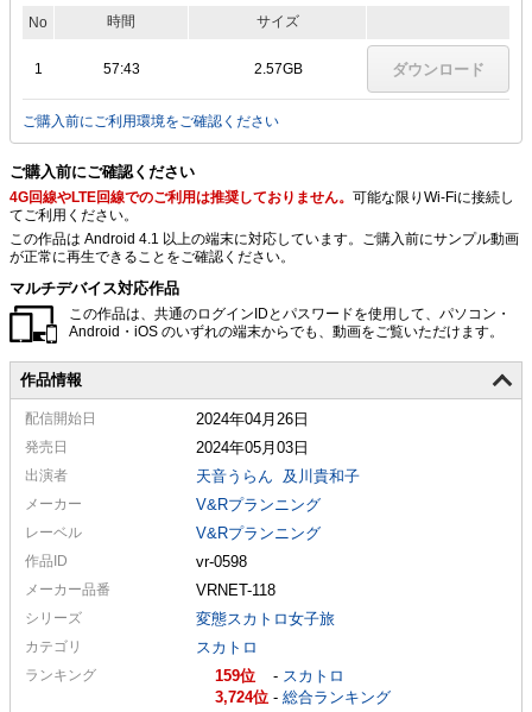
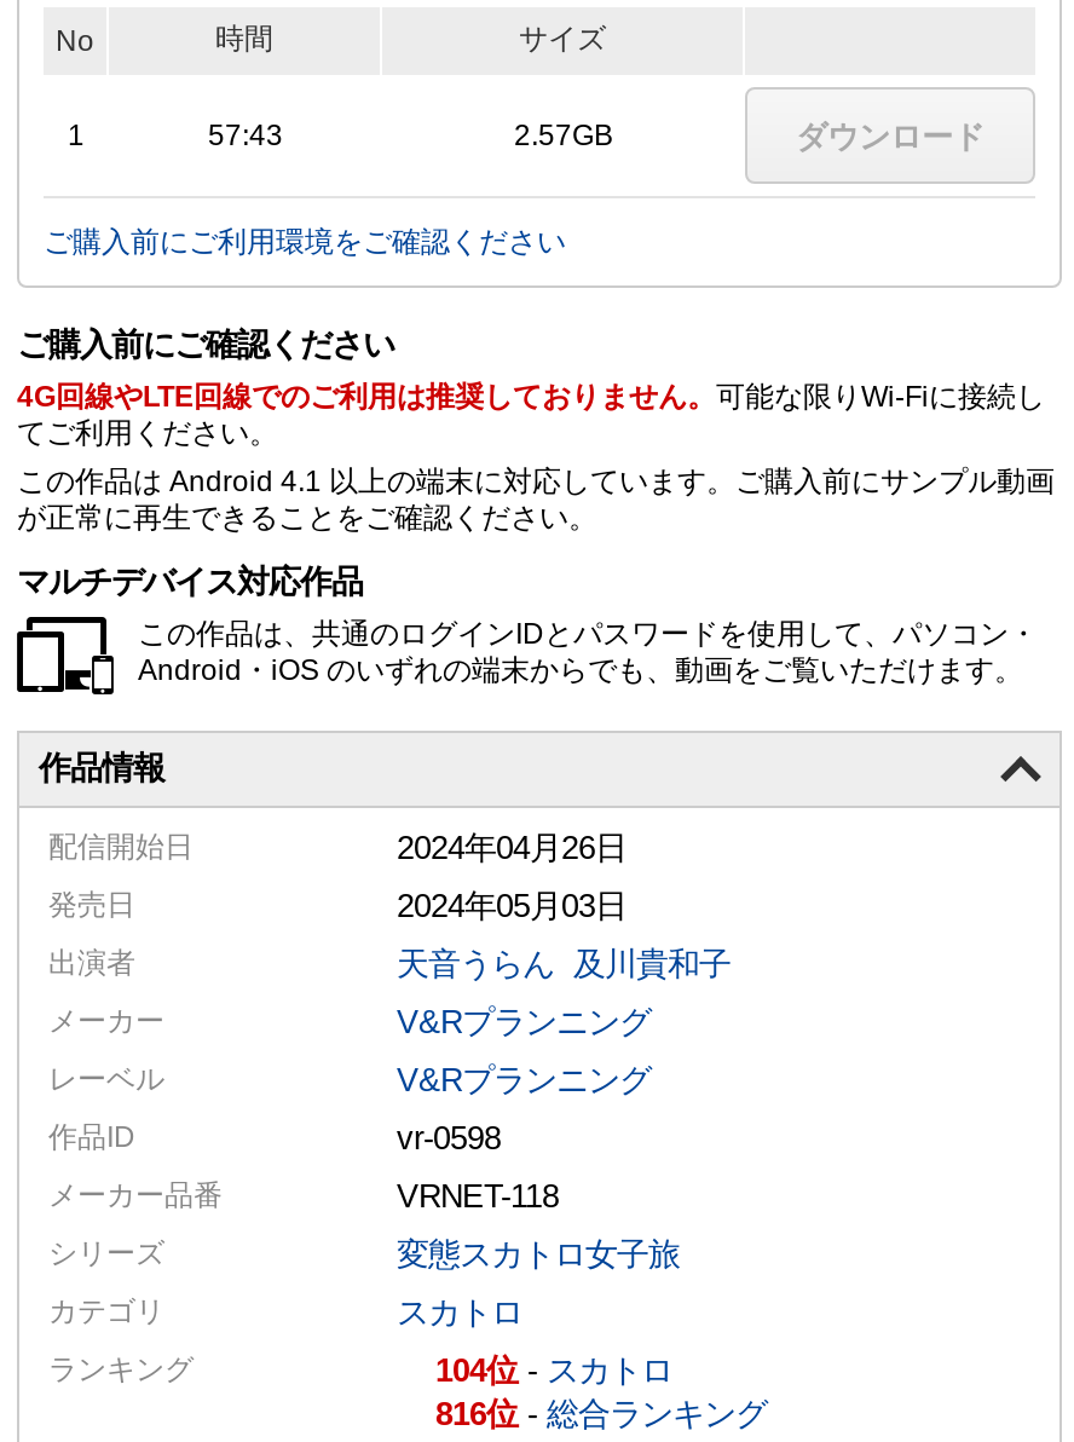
[215,667,344,684] 159 -スカトロ -> [435,1352,672,1388] 104 -スカトロ
[215,688,391,706] 3,724 -総合ランキング -> [435,1396,767,1432] 816 -総合ランキング

